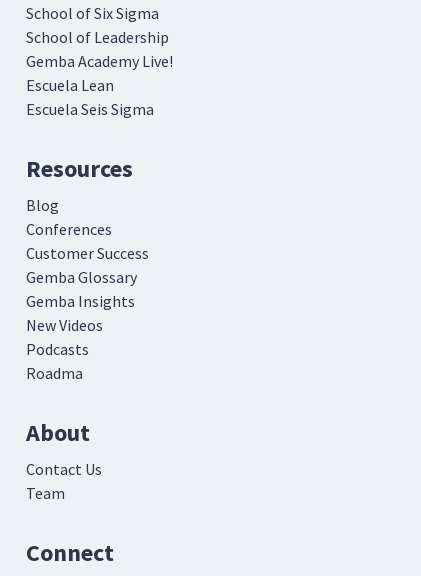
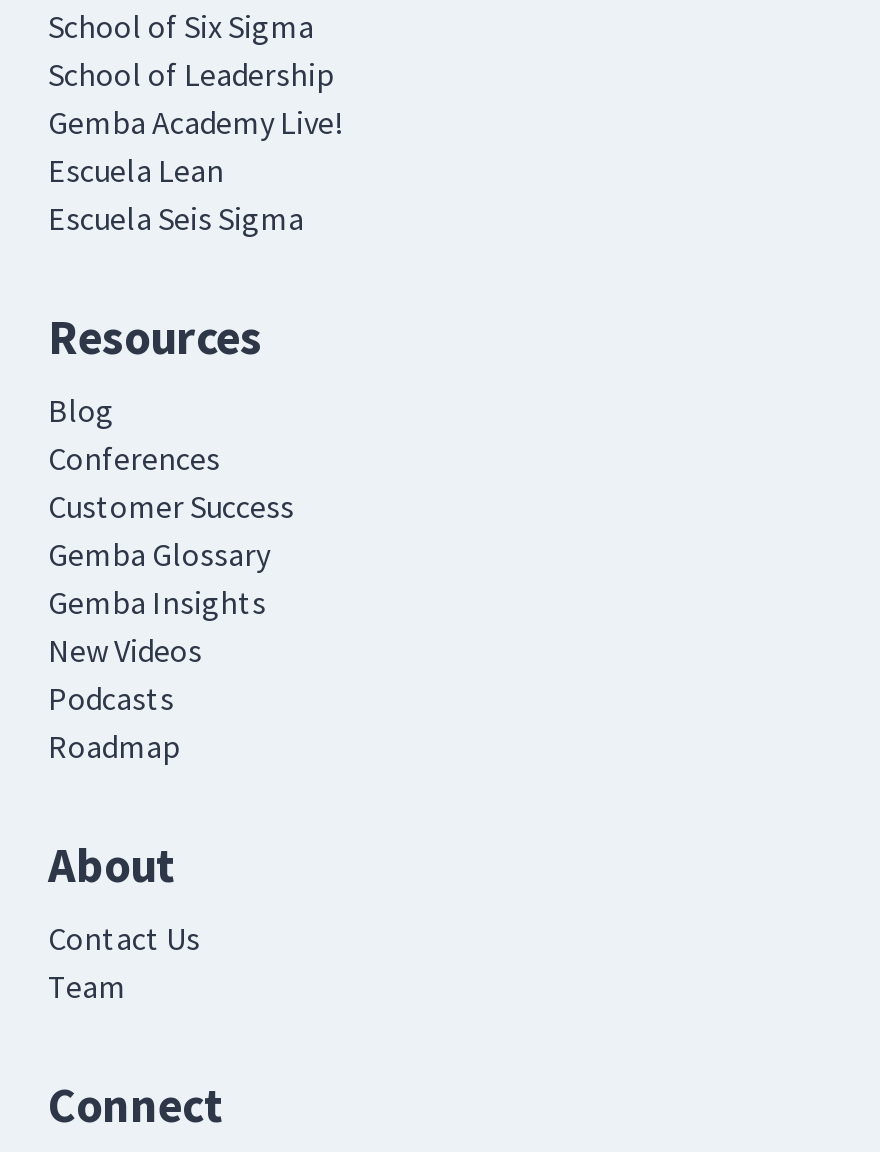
[26,363,83,383] Roadma -> [48,726,180,766] Roadmap

